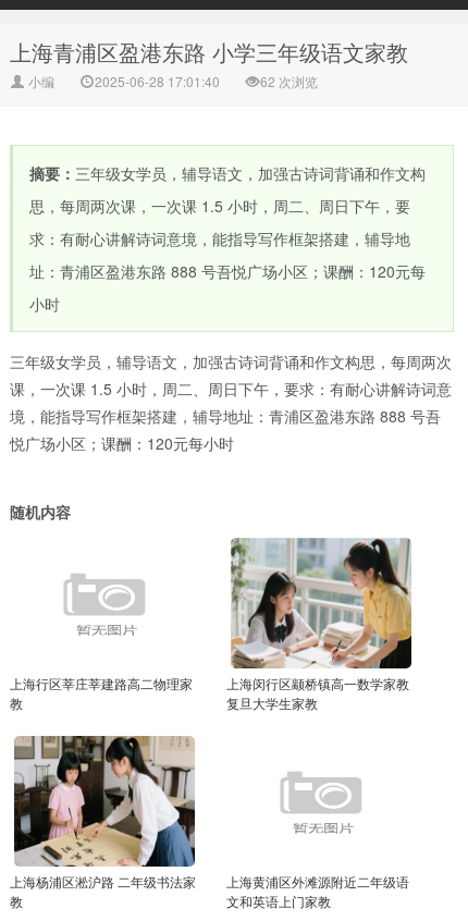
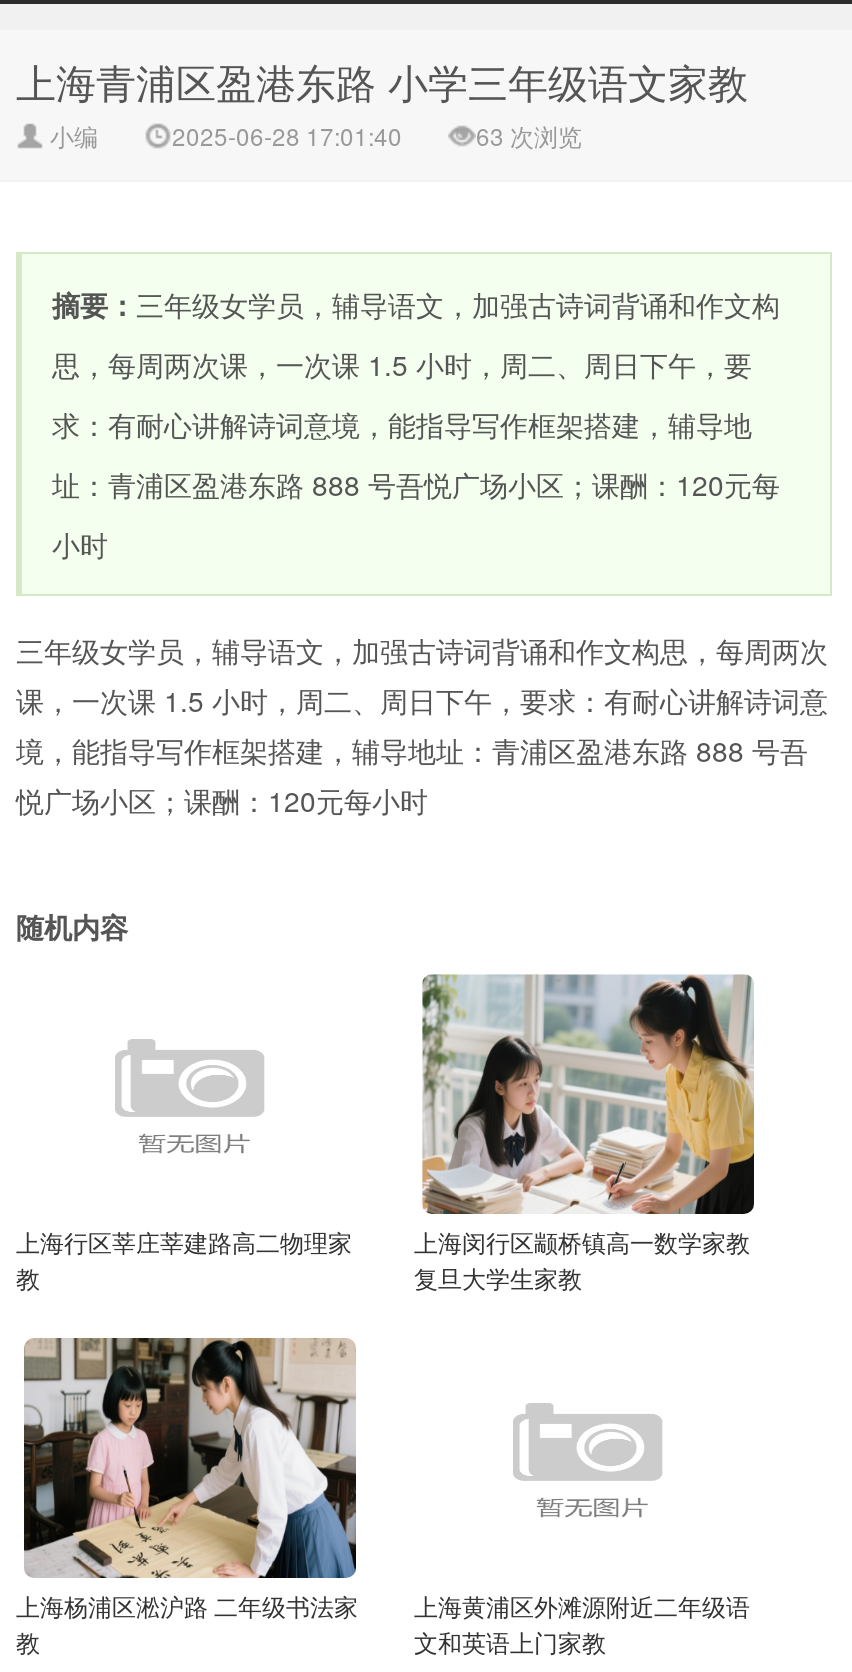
[260,72,318,90] 62 次浏览 -> [476,118,582,152] 63 次浏览

